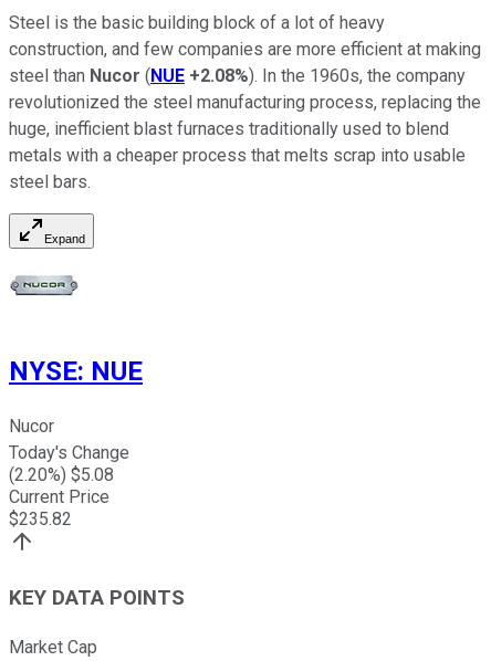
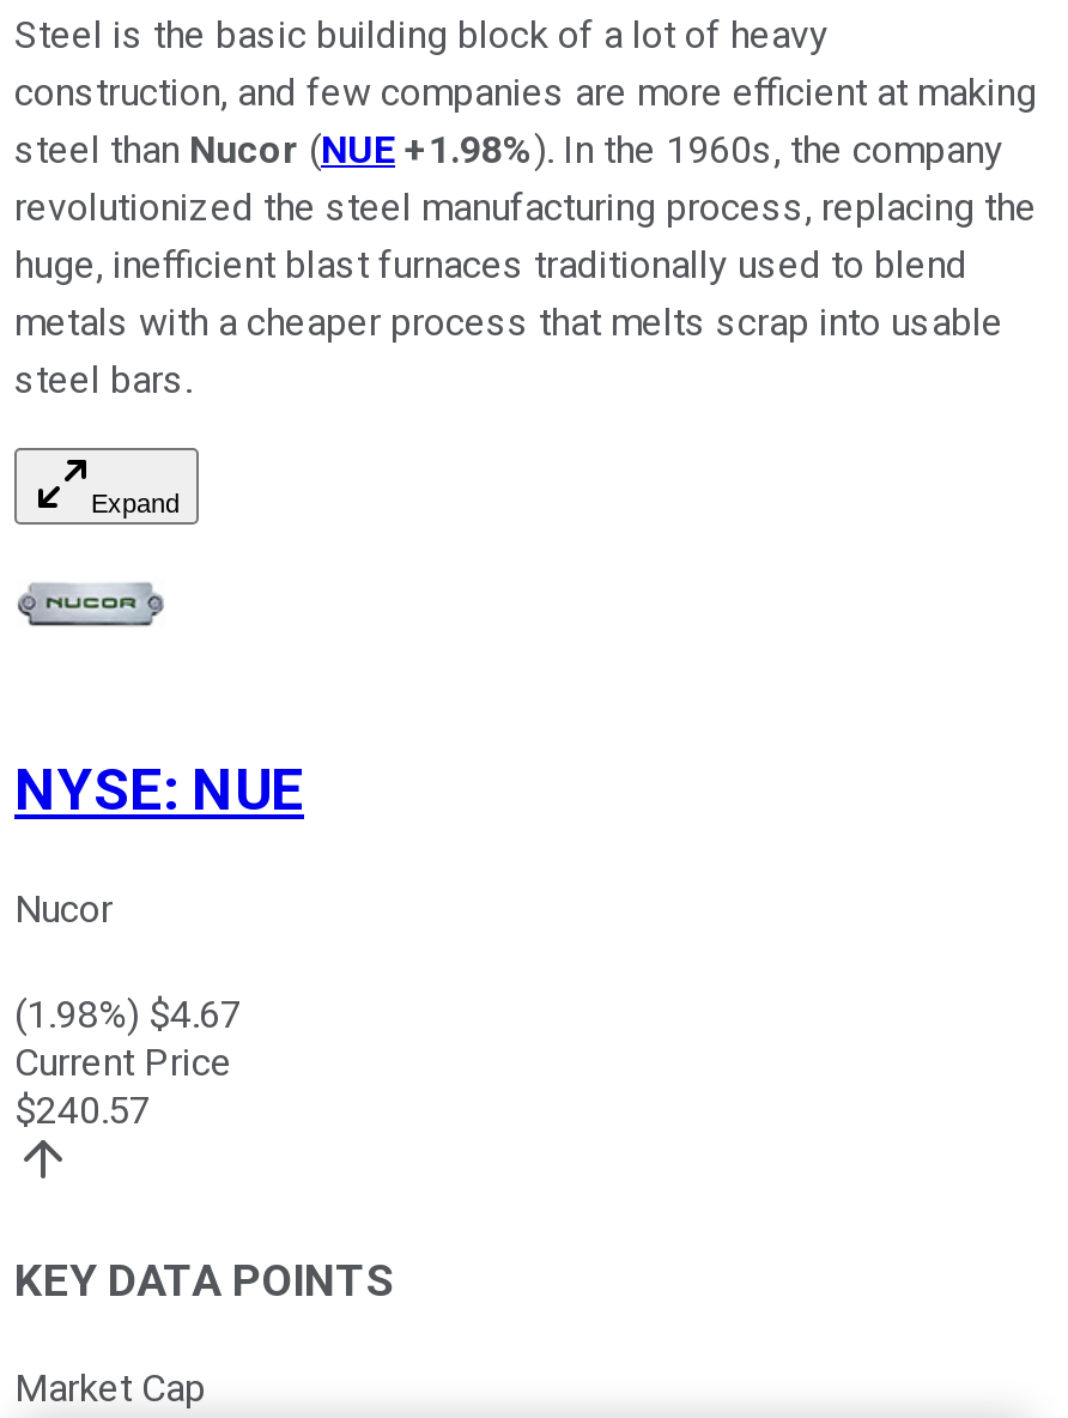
[9,65,466,86] steel than Nucor (NUE +2.08%). In the 1960s, the company -> [14,127,1003,172] steel than Nucor (NUE +1.98%). In the 1960s, the company
[9,442,129,485] Today's Change | (2.20%) $5.08 -> [14,991,242,1037] (1.98%) $4.67
[9,508,72,529] $235.82 -> [14,1087,151,1132] $240.57

